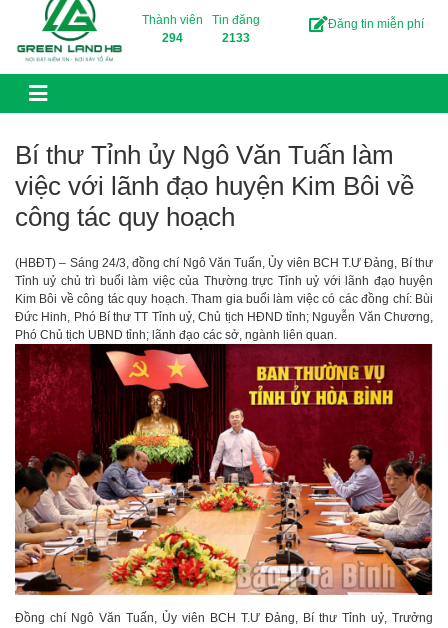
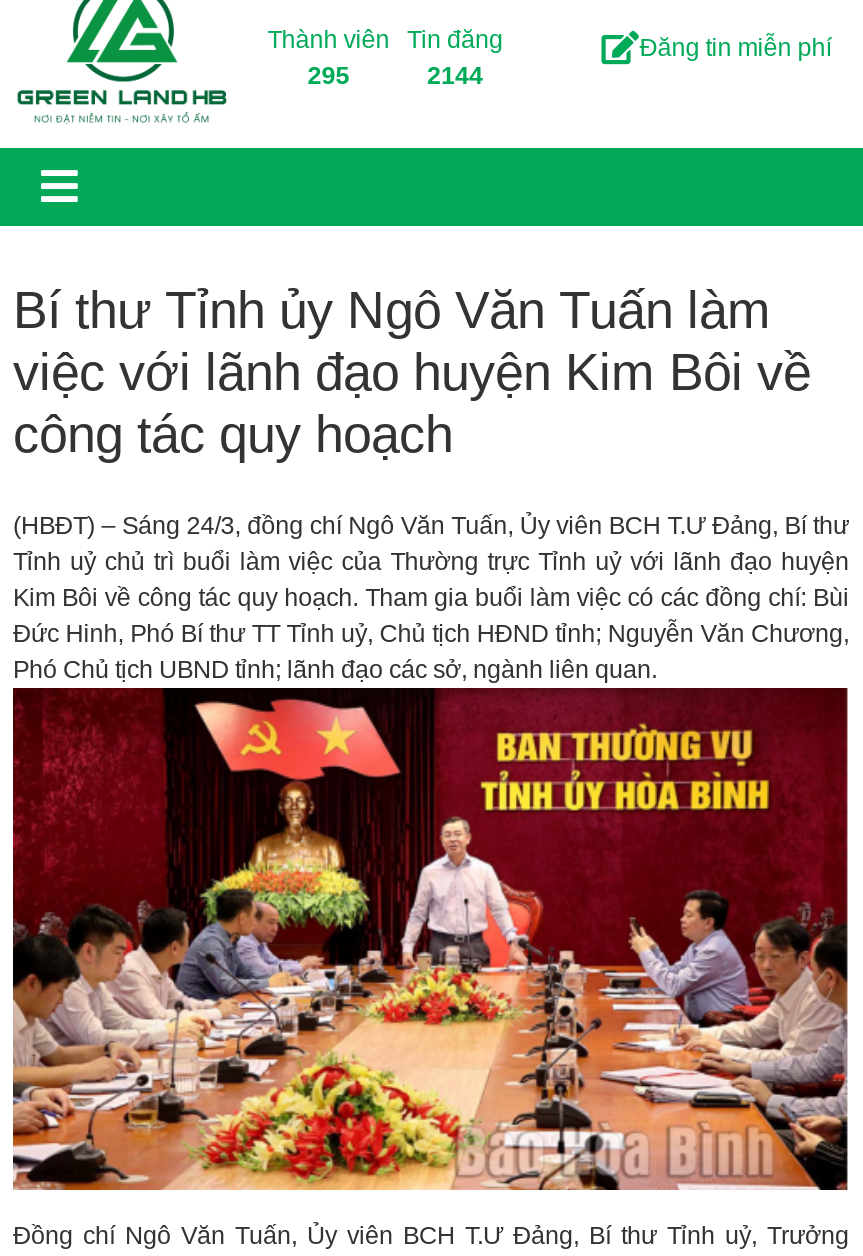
[162,31,183,45] 294 -> [308,62,350,90] 295
[222,31,250,45] 2133 -> [427,62,483,90] 2144

